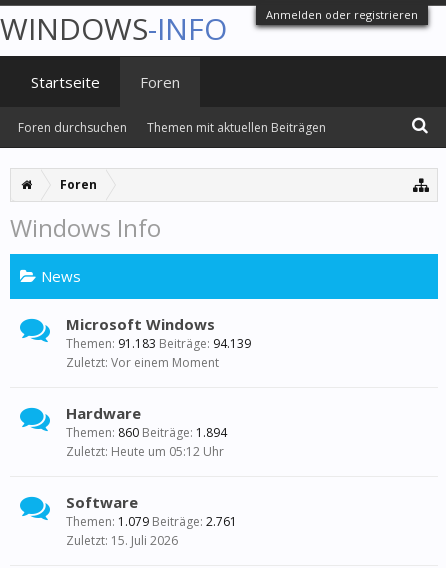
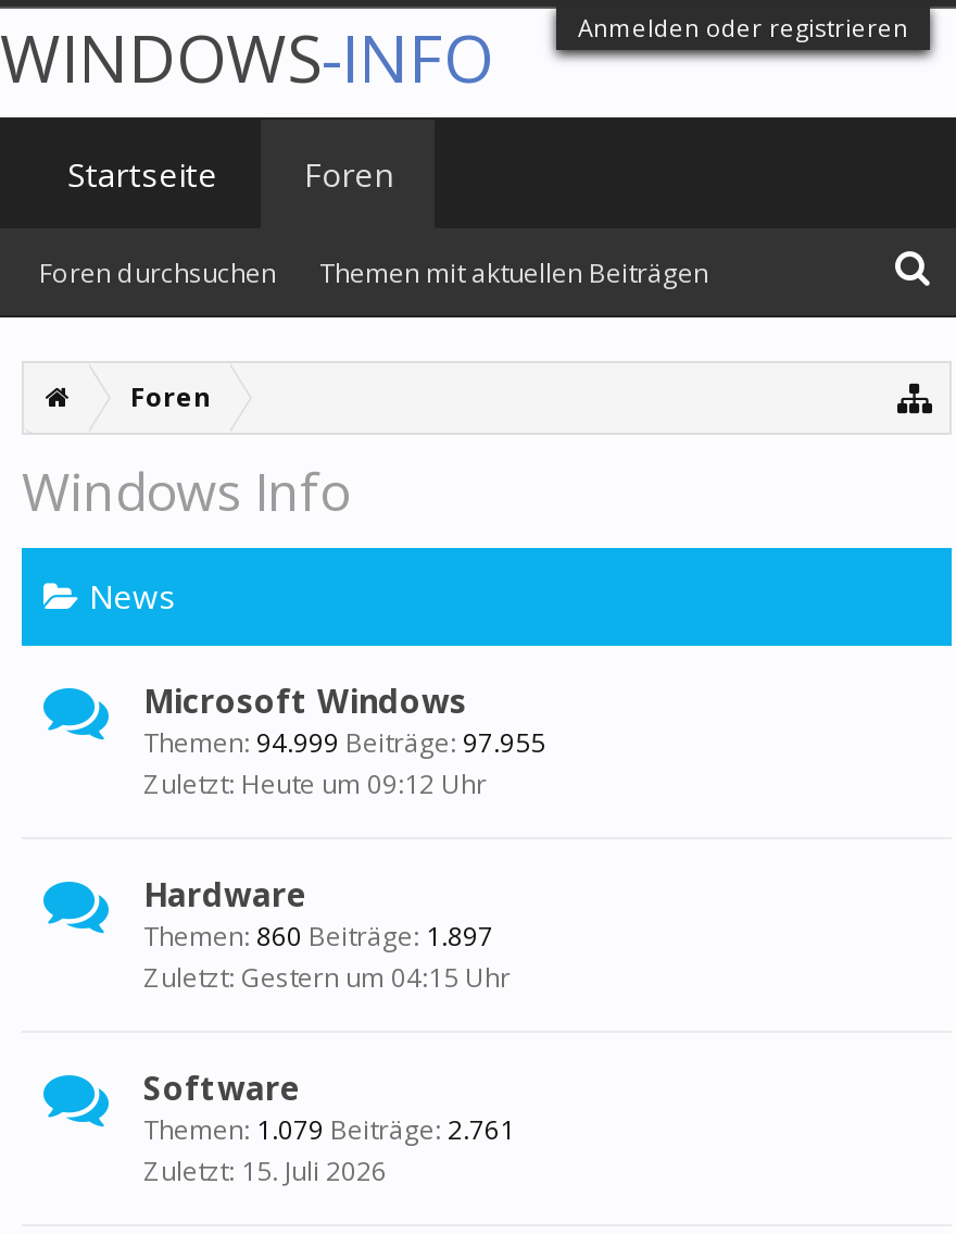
[66,335,251,371] Themen: 91.183 Beiträge: 94.139 | Vor einem Moment -> [143,724,545,802] Themen: 94.999 Beiträge: 97.955 | Heute um 09:12 Uhr
[66,424,227,441] Themen: 860 Beiträge: 1.894 -> [143,918,493,955] Themen: 860 Beiträge: 1.897
[111,443,224,460] Heute um 05:12 Uhr -> [241,959,511,996] Gestern um 04:15 Uhr

